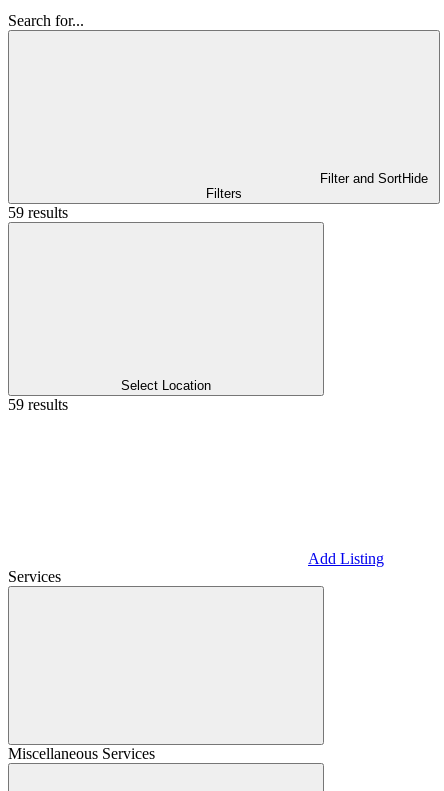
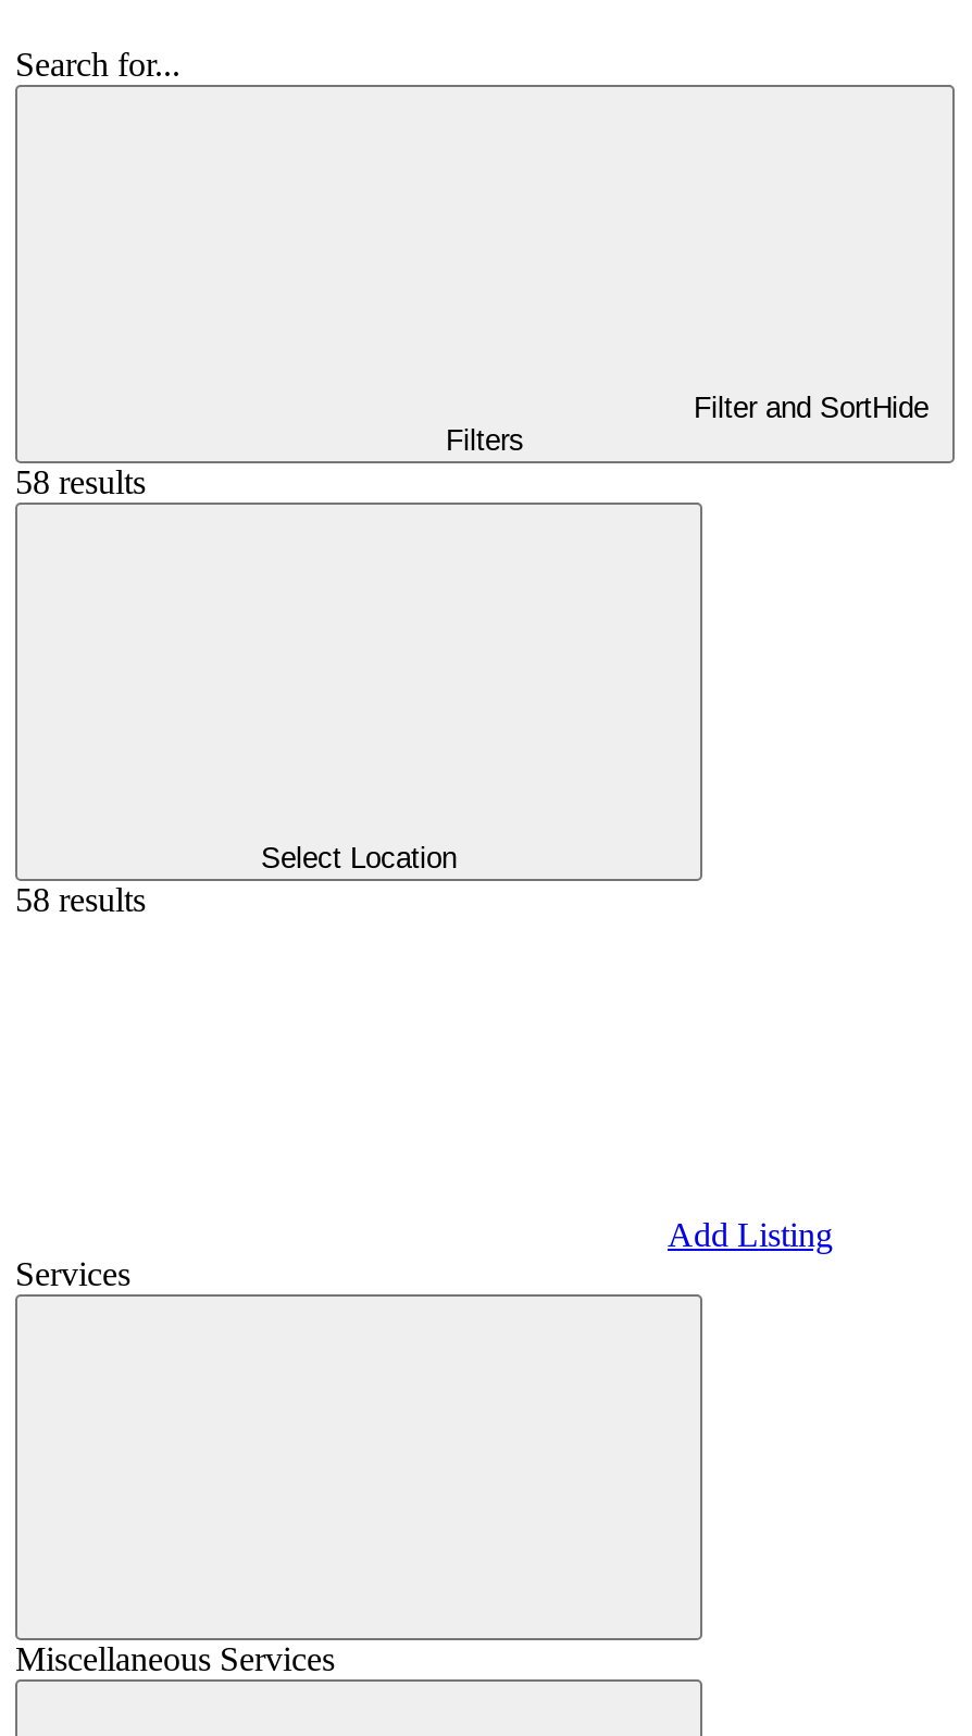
[8,204,68,221] 59 results -> [15,463,146,500] 58 results
[8,396,68,413] 59 results -> [15,881,146,918] 58 results

